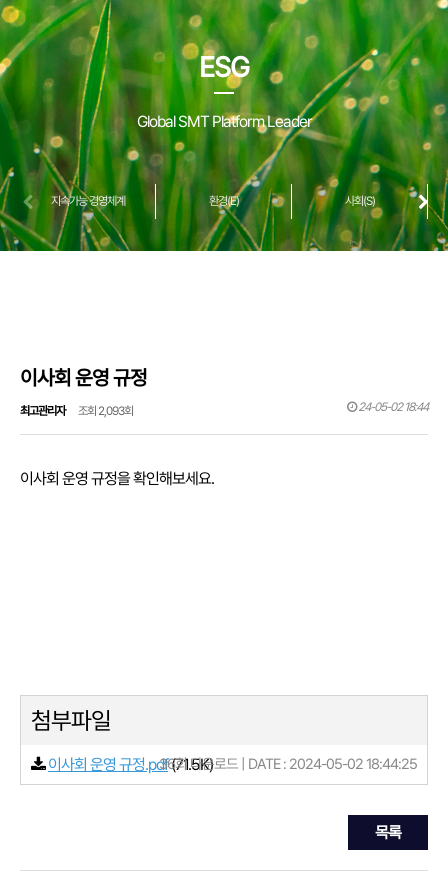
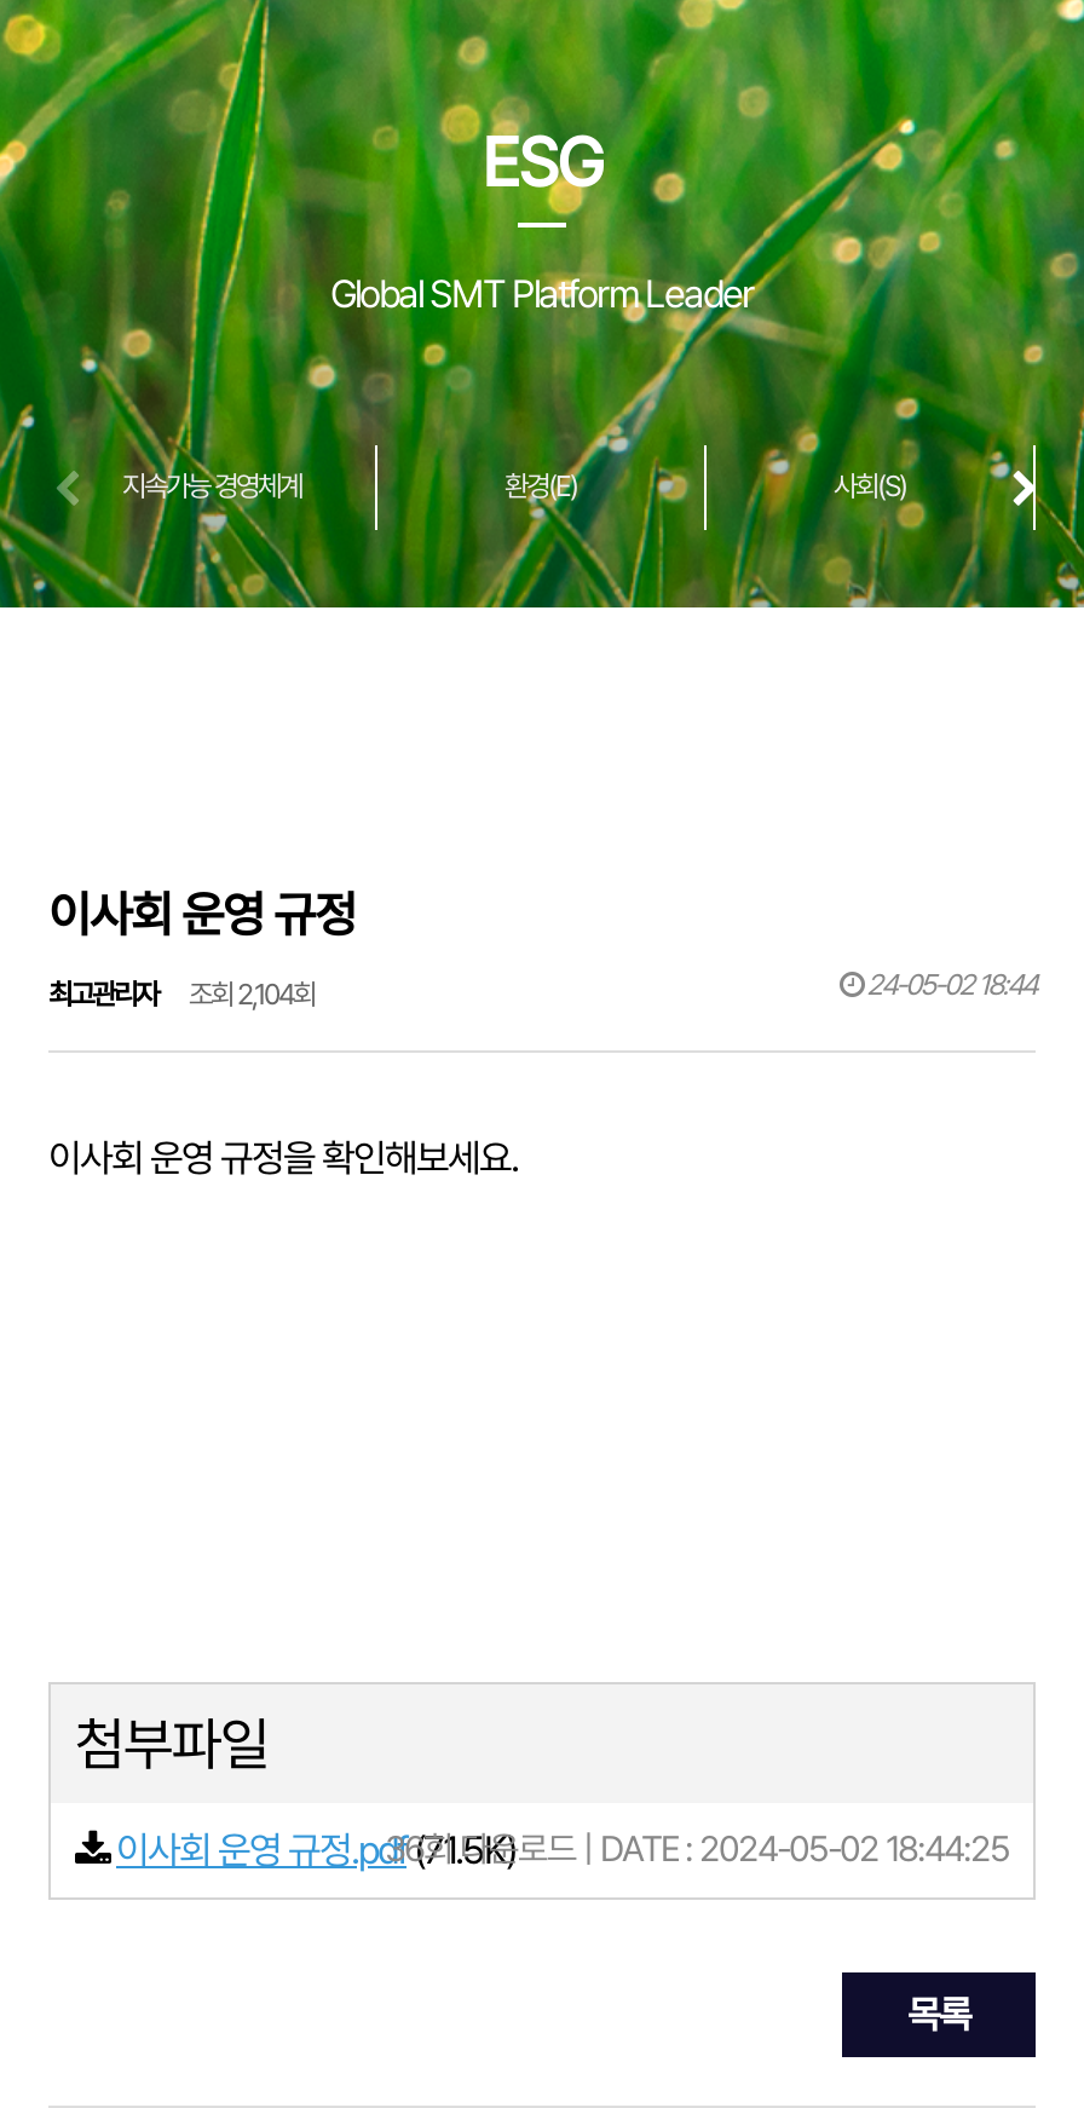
[20,404,133,418] 최고관리자 조회 2,093회 -> [48,978,315,1012] 최고관리자 조회 2,104회

